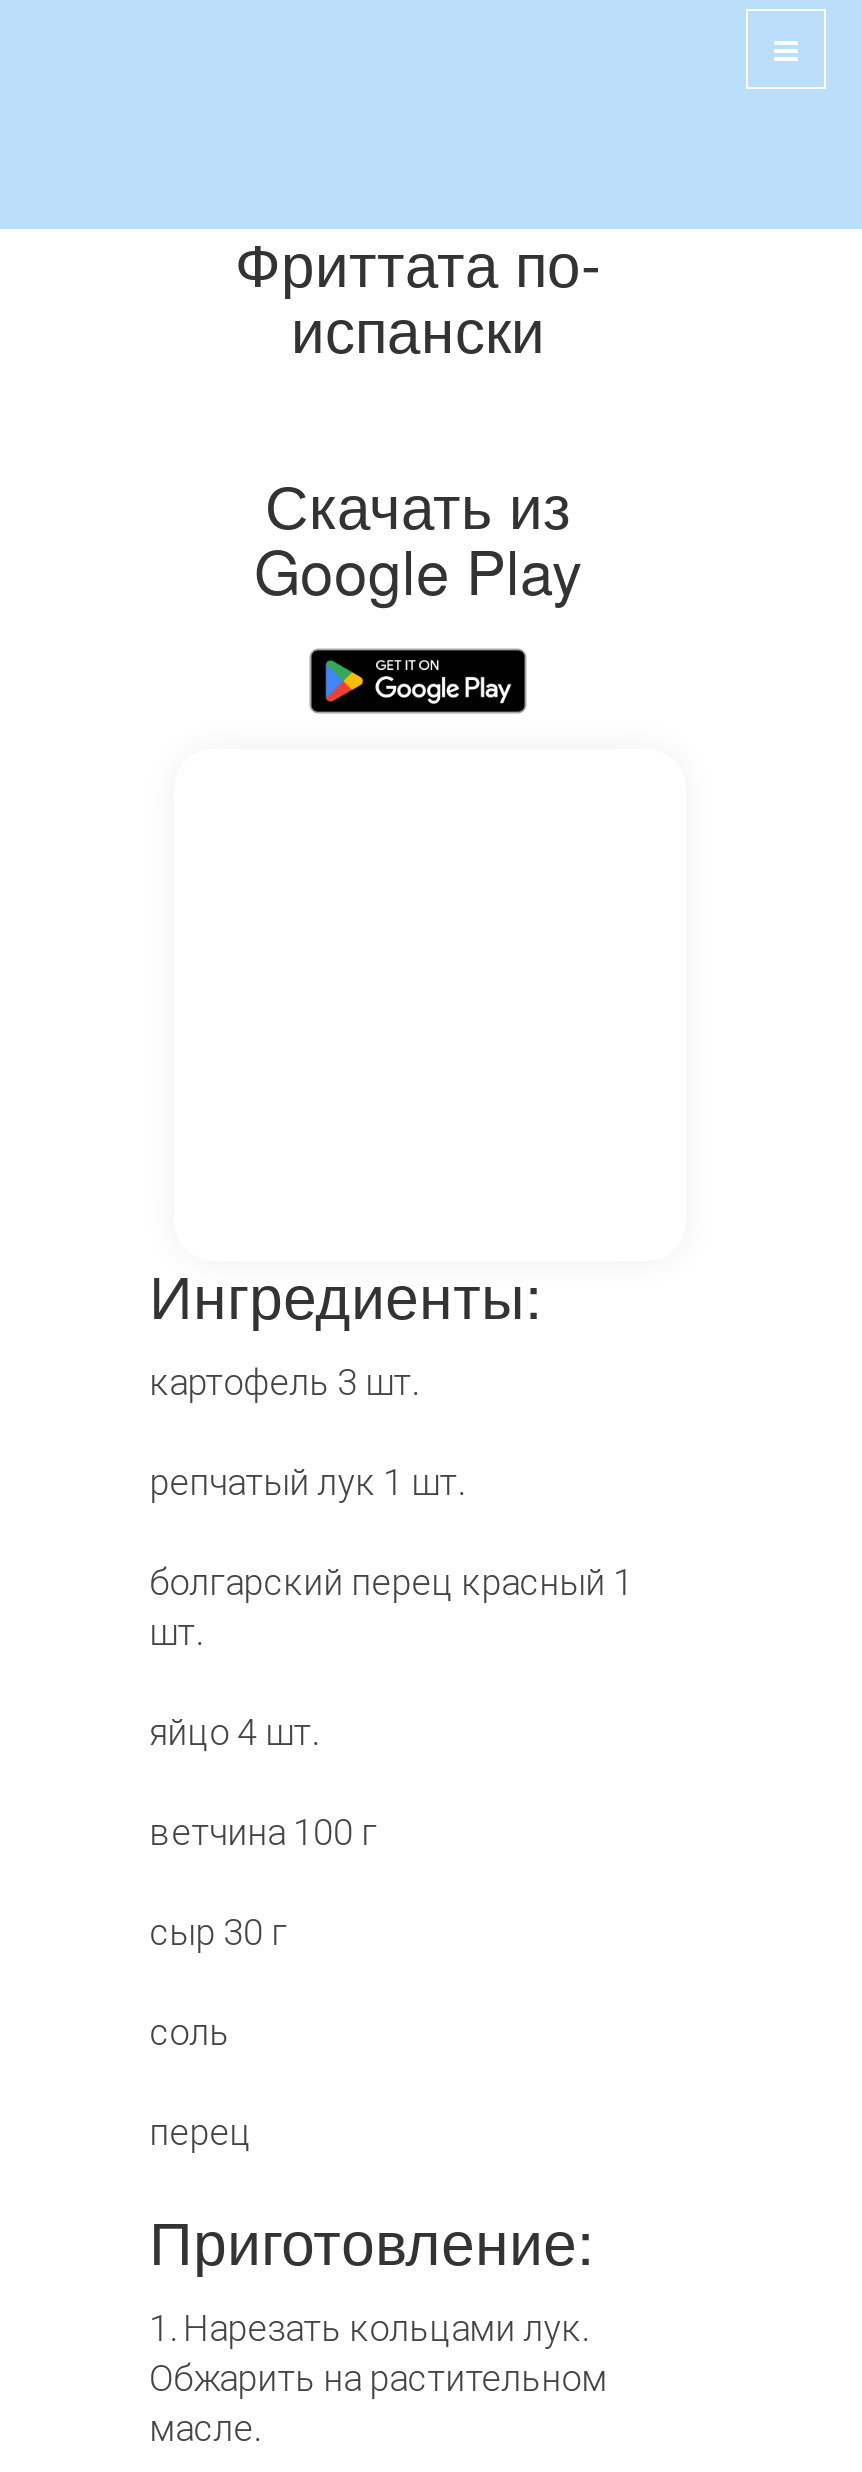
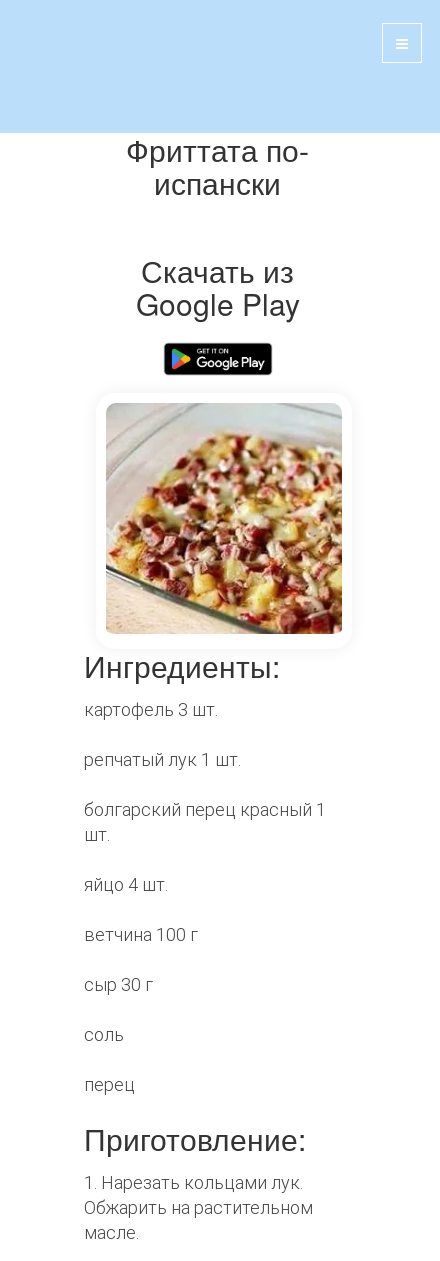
none -> [105,403,343,635] [image]

